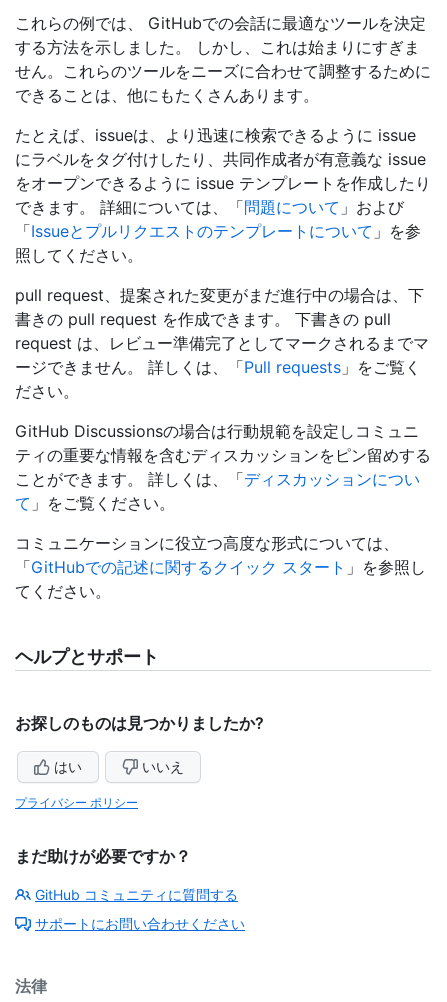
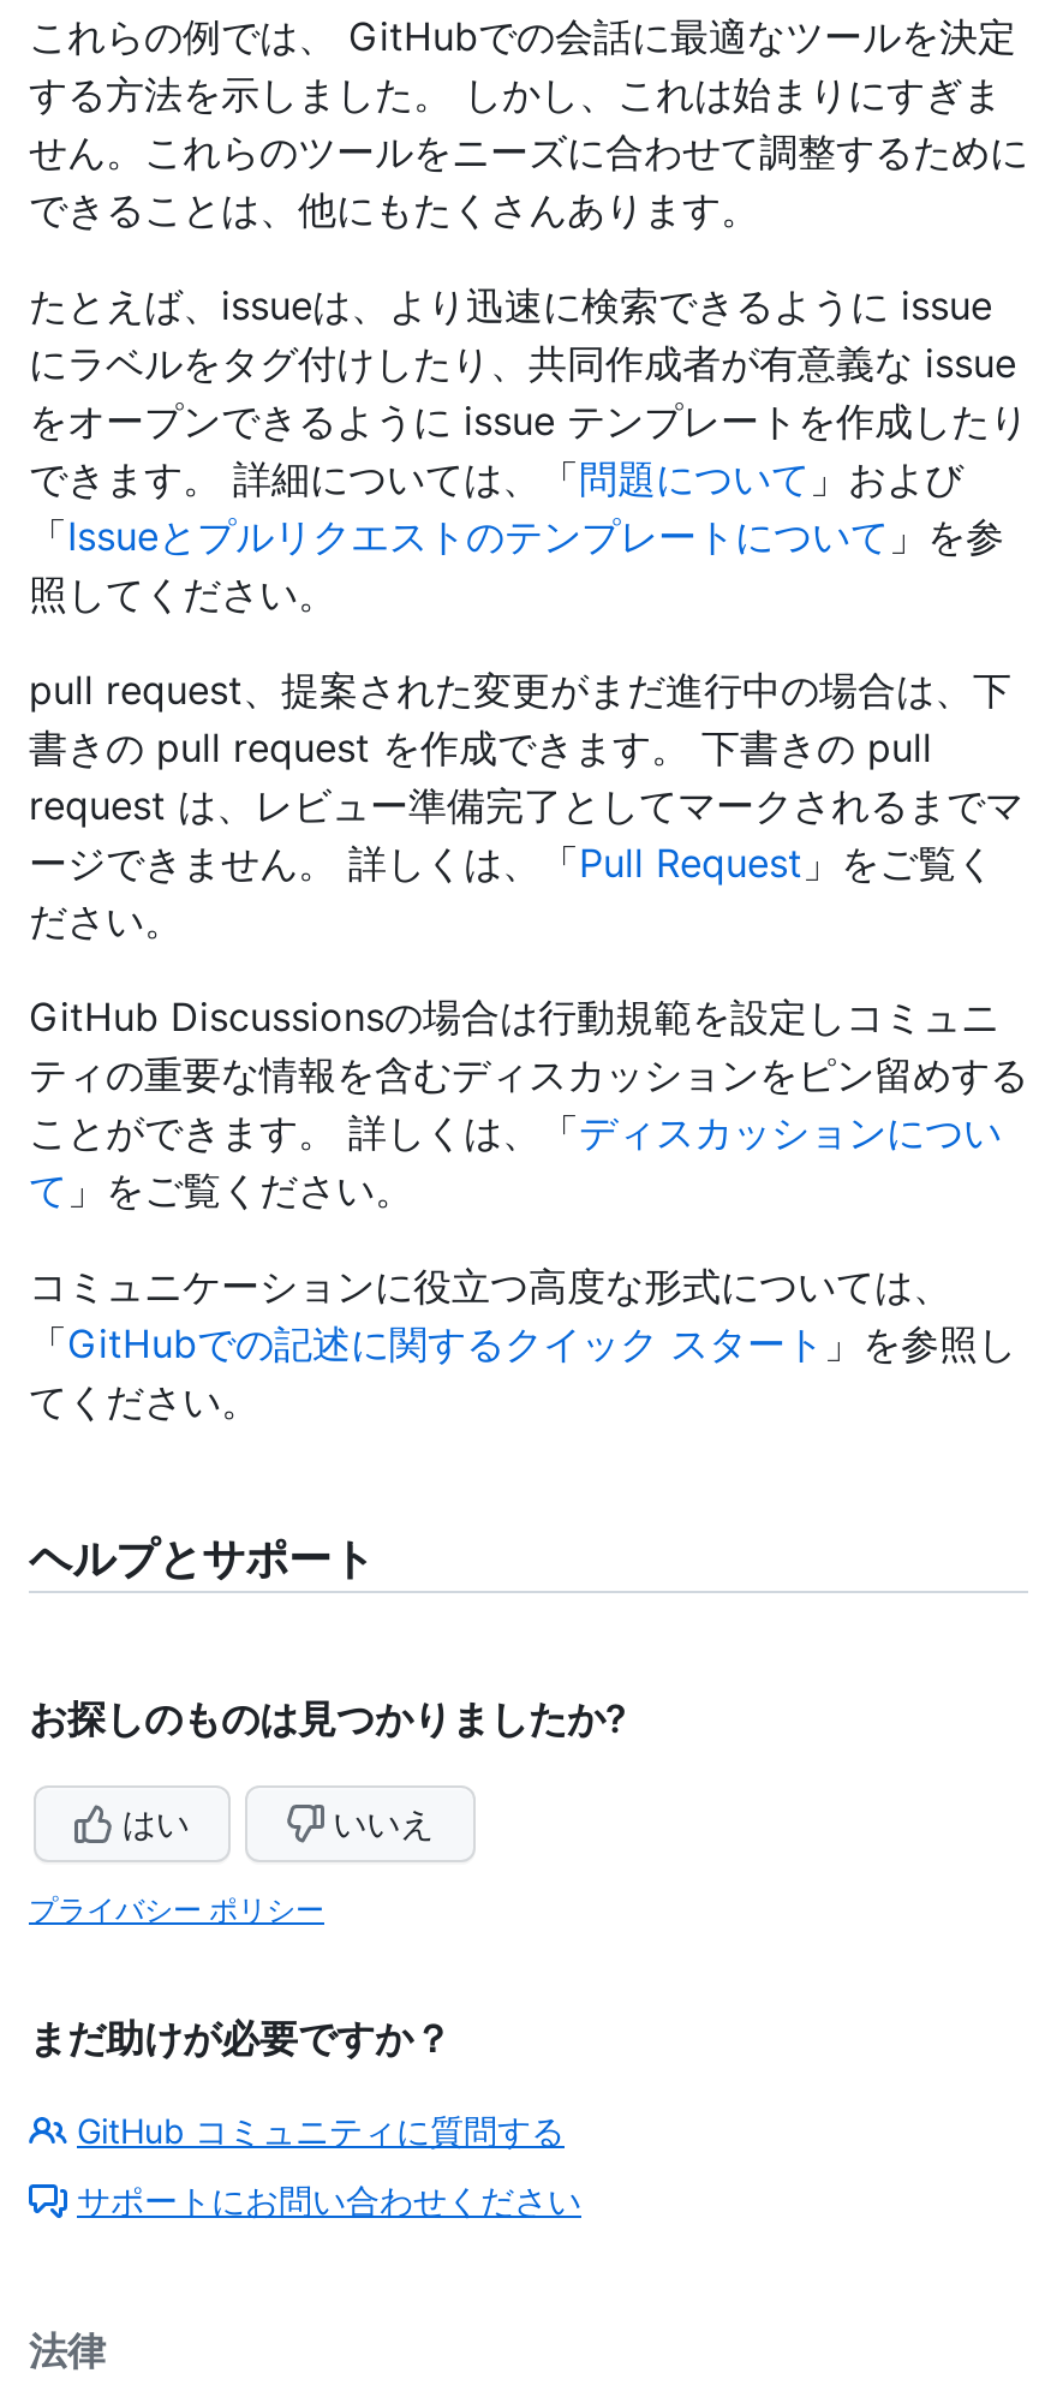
[15,357,421,377] ージできません。 詳しくは、「Pull requests」をご覧く -> [29,840,995,888] ージできません。 詳しくは、「Pull Request」をご覧く

